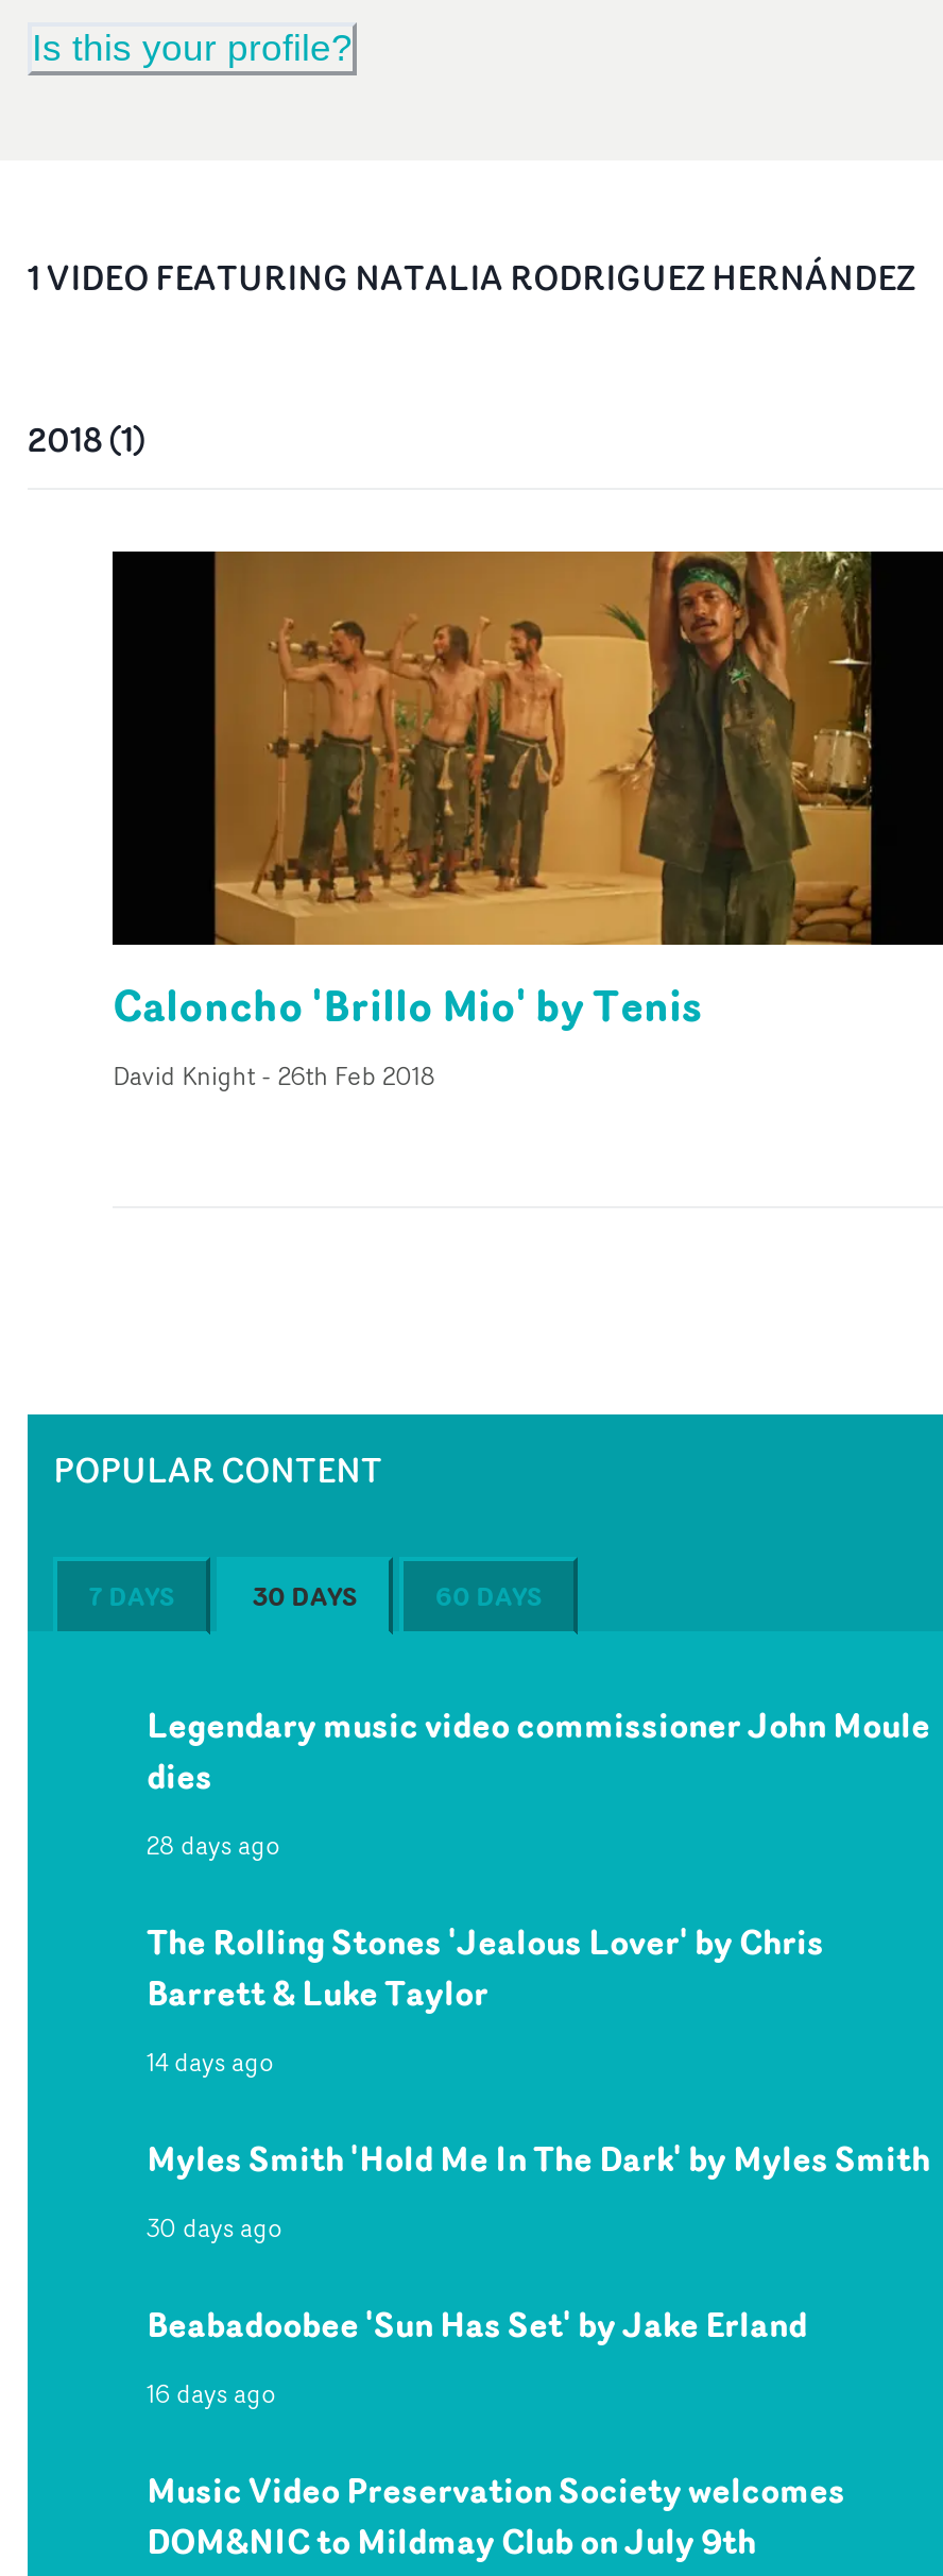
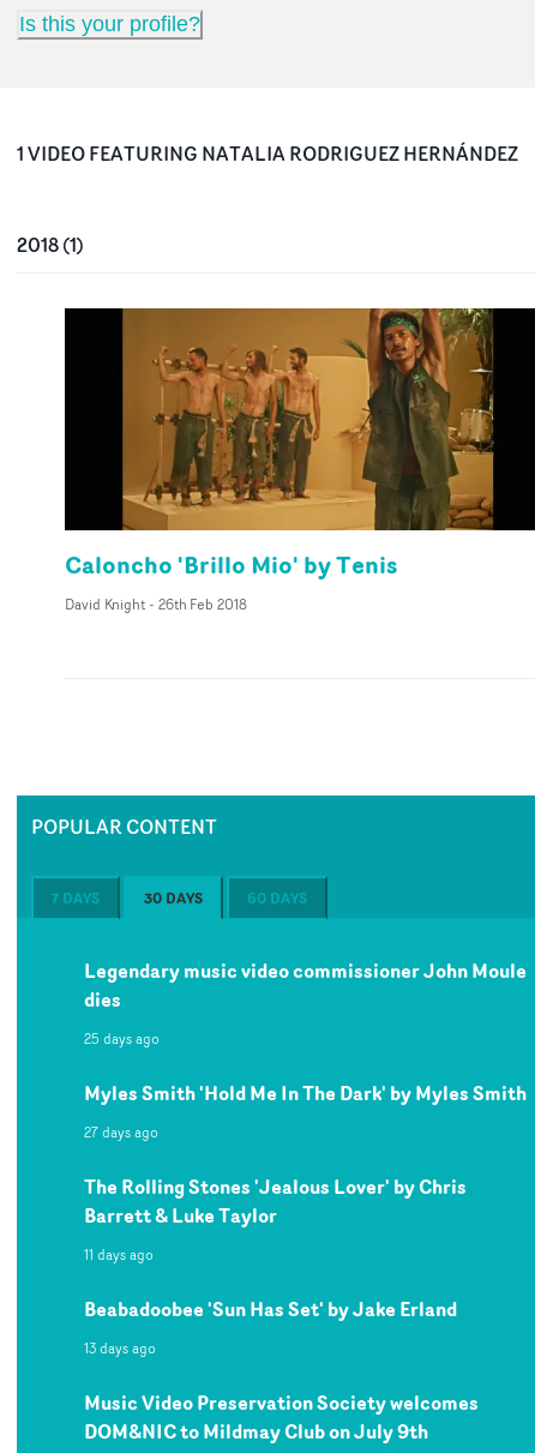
[147,1826,280,1862] 28 days ago -> [84,1028,160,1142] 25 days ago | 27 days ago
moved [147,1915,824,2017] -> [84,1172,467,1229]: The Rolling Stones 'Jealous Lover' by Chris | Barrett & Luke Taylor
[147,2043,282,2244] 14 days ago | 30 days ago -> [84,1244,154,1264] 11 days ago
moved [147,2132,930,2183] -> [84,1078,527,1107]: Myles Smith 'Hold Me In The Dark' by Myles Smith
[147,2374,276,2410] 16 days ago -> [84,1337,156,1358] 13 days ago

